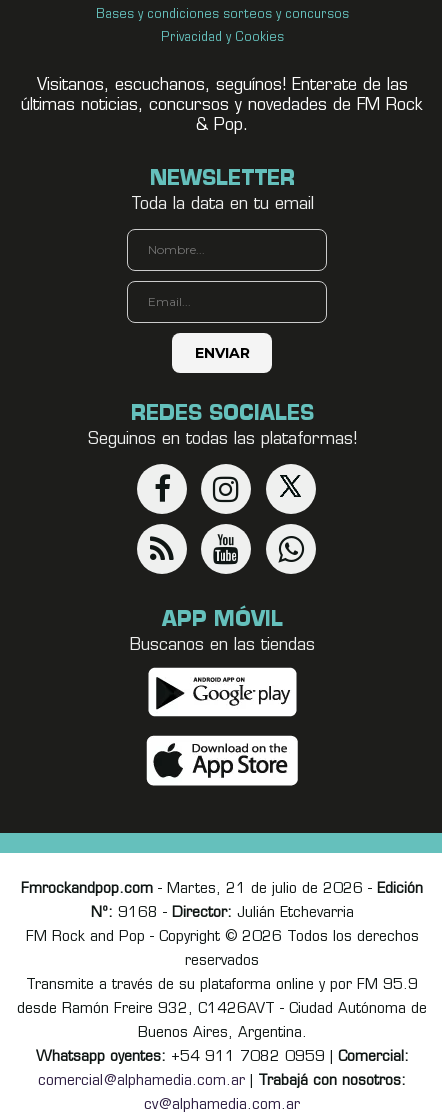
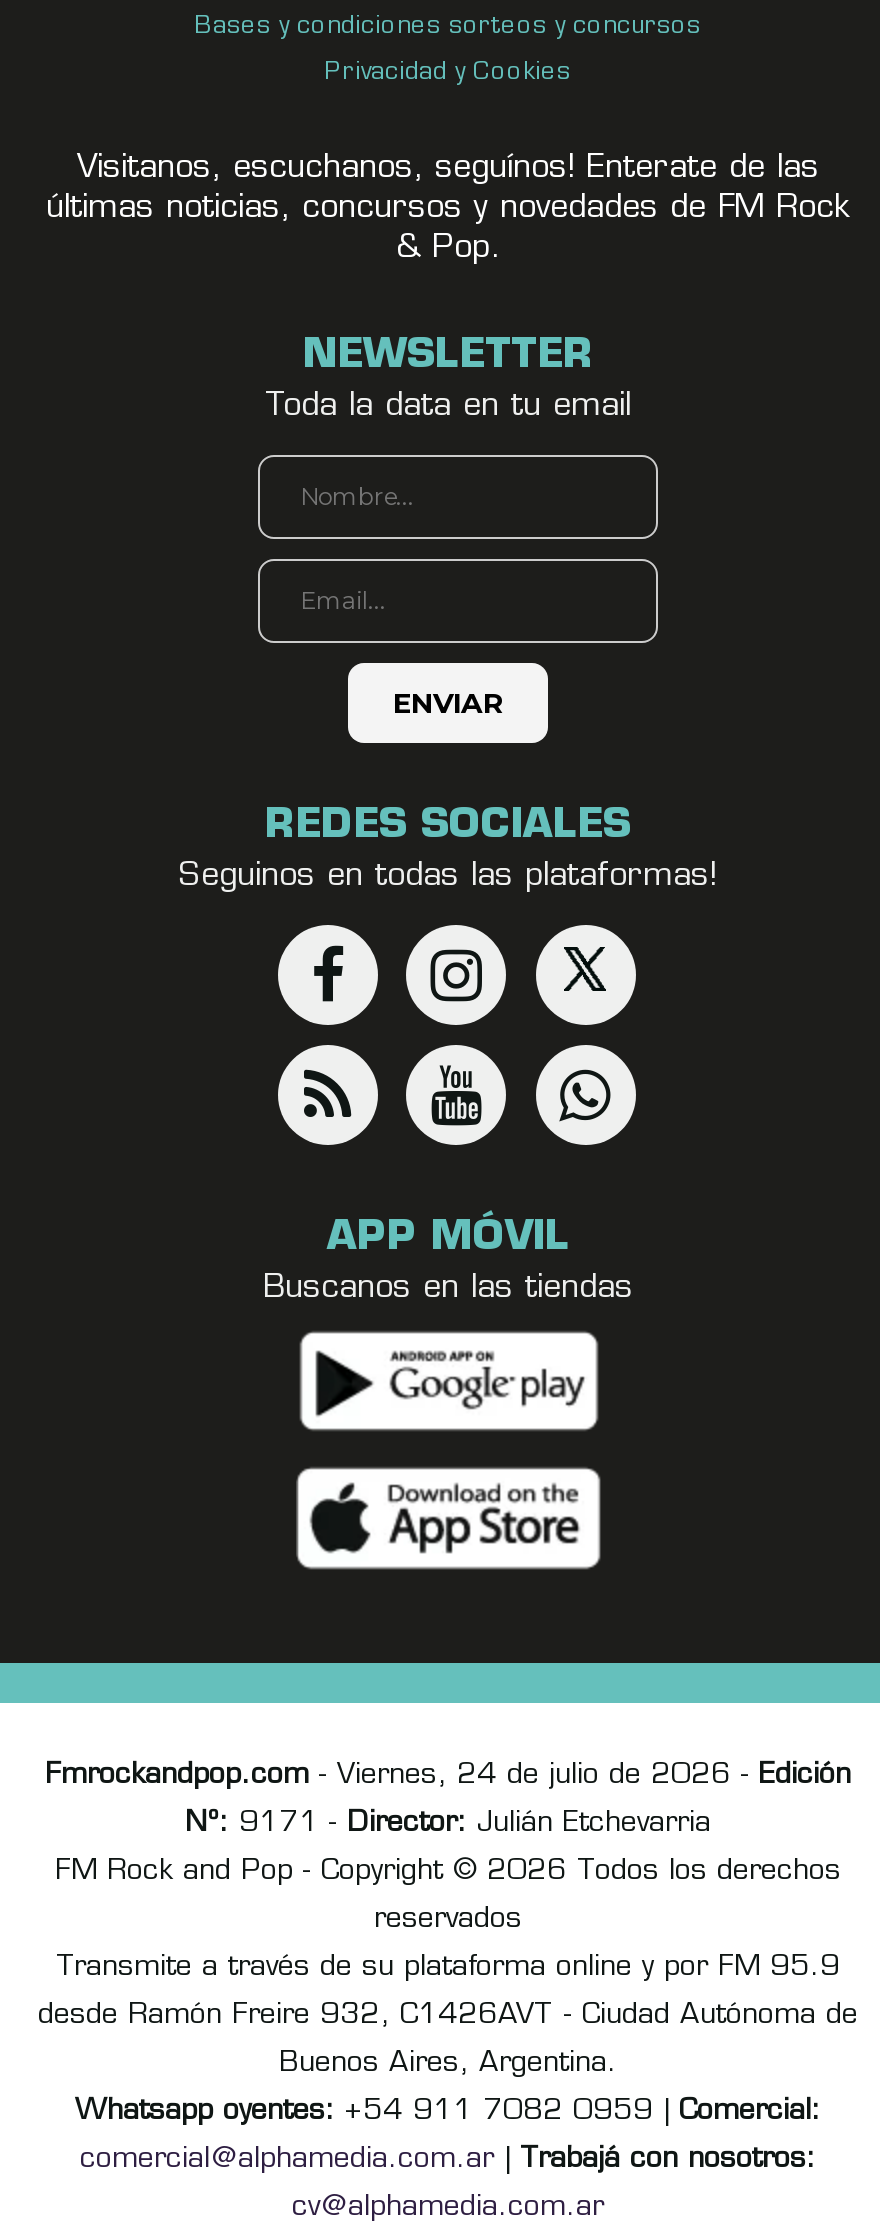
[21,882,423,897] Fmrockandpop.com - Martes, 21 de julio de 2026 - Edición -> [45,1760,851,1790] Fmrockandpop.com - Viernes, 24 de julio de 2026 - Edición
[90,906,353,921] Nº: 9168 - Director: Julián Etchevarria -> [185,1808,711,1838] Nº: 9171 - Director: Julián Etchevarria

